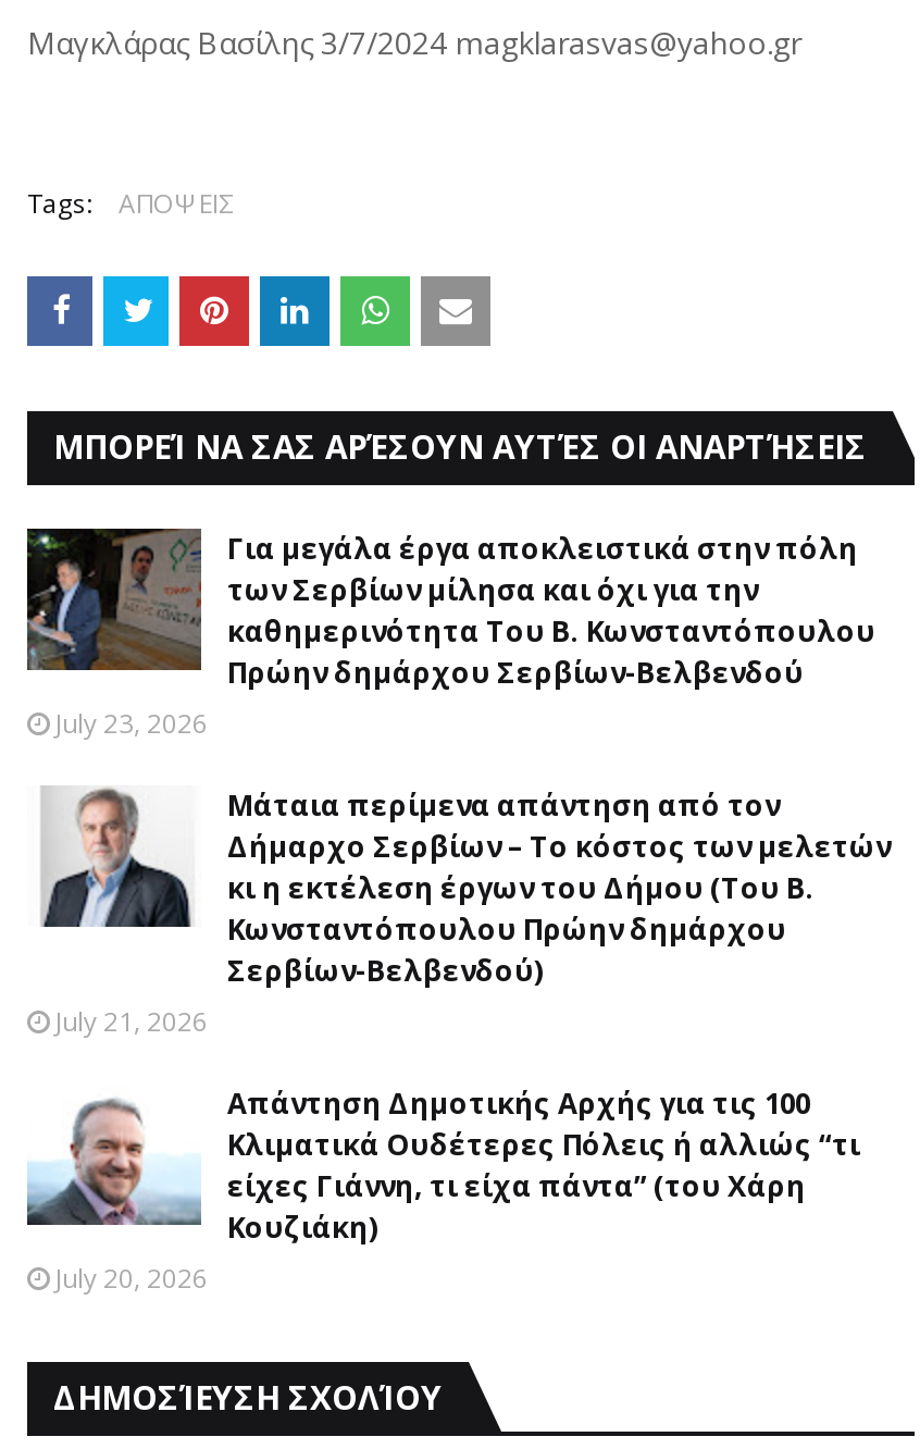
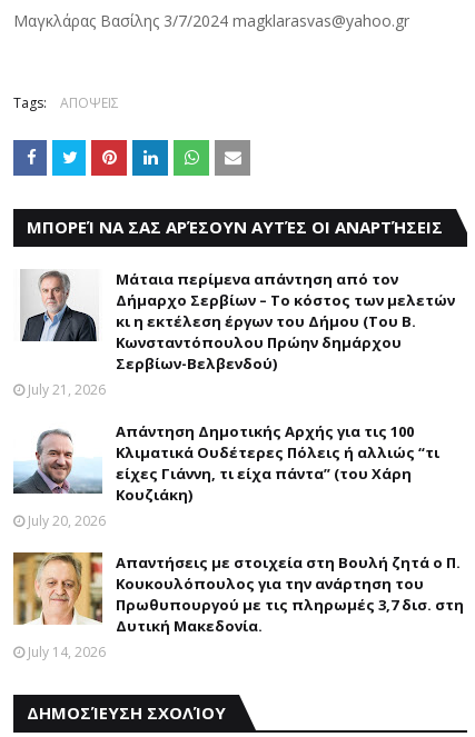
[25,527,875,742] [image] | Για μεγάλα έργα αποκλειστικά στην πόλη | των Σερβίων μίλησα και όχι για την | καθημερινότητα Του Β. Κωνσταντόπουλου | Πρώην δημάρχου Σερβίων-Βελβενδού | July 23, 2026 -> none
moved [42,785,891,1297] -> [21,269,455,530]: [image] | Mάταια περίμενα απάντηση από τον | Δήμαρχο Σερβίων – Το κόστος των μελετών | ... | Κουζιάκη) | July 20, 2026
none -> [12,551,464,662] [image] | Απαντήσεις με στοιχεία στη Βουλή ζητά ο Π. | Κουκουλόπουλος για την ανάρτηση του | Πρωθυπουργού με τις πληρωμές 3,7 δισ. στη | Δυτική Μακεδονία. | July 14, 2026

